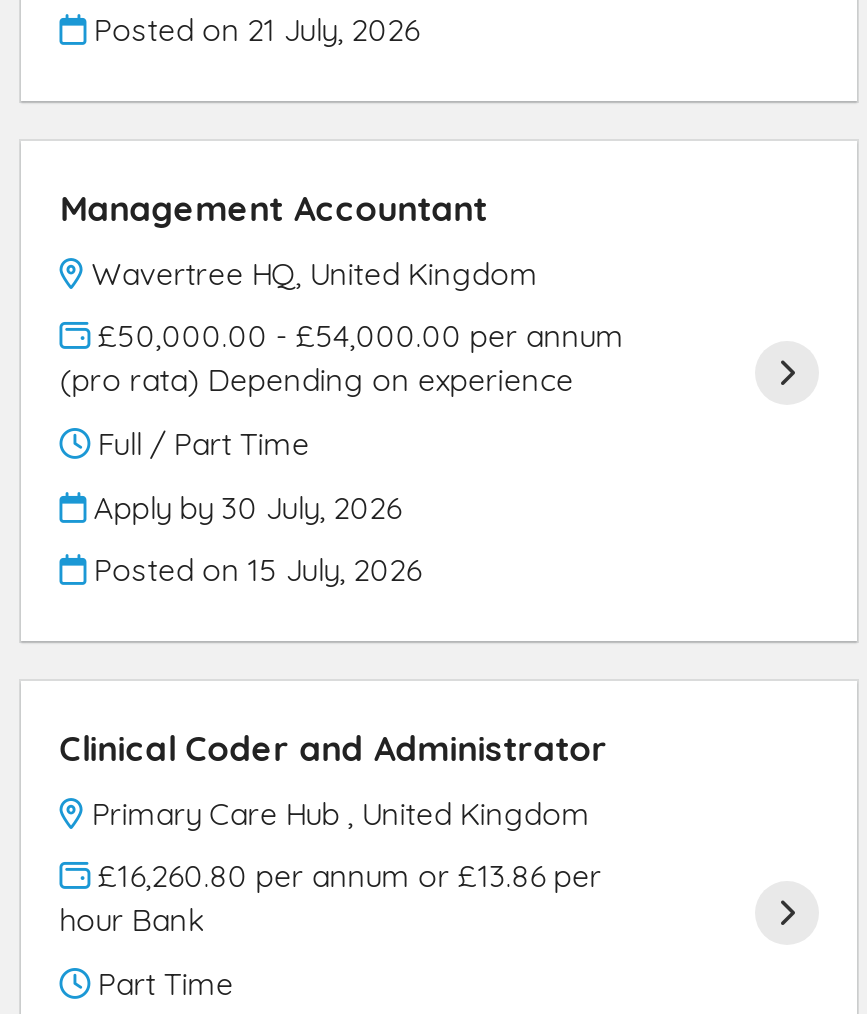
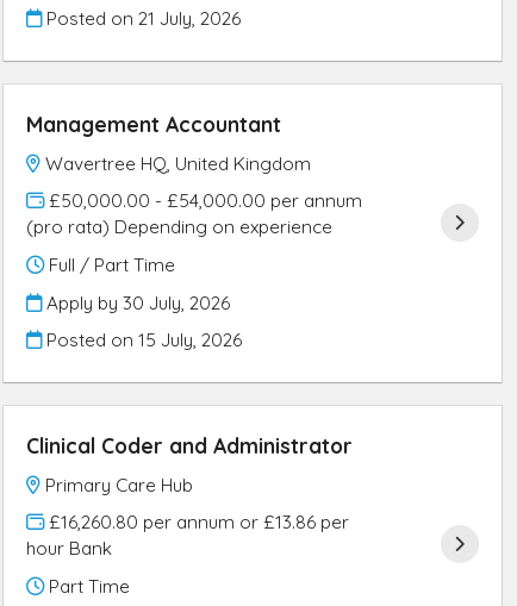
[92,794,590,832] Primary Care Hub , United Kingdom -> [46,473,193,496] Primary Care Hub

